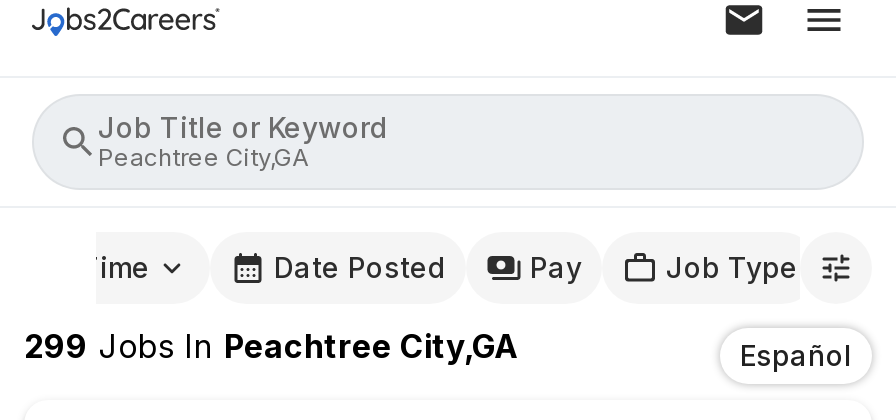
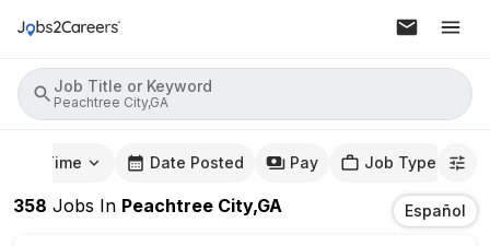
[24,326,518,366] 299 Jobs In Peachtree City,GA -> [13,195,282,216] 358 Jobs In Peachtree City,GA

